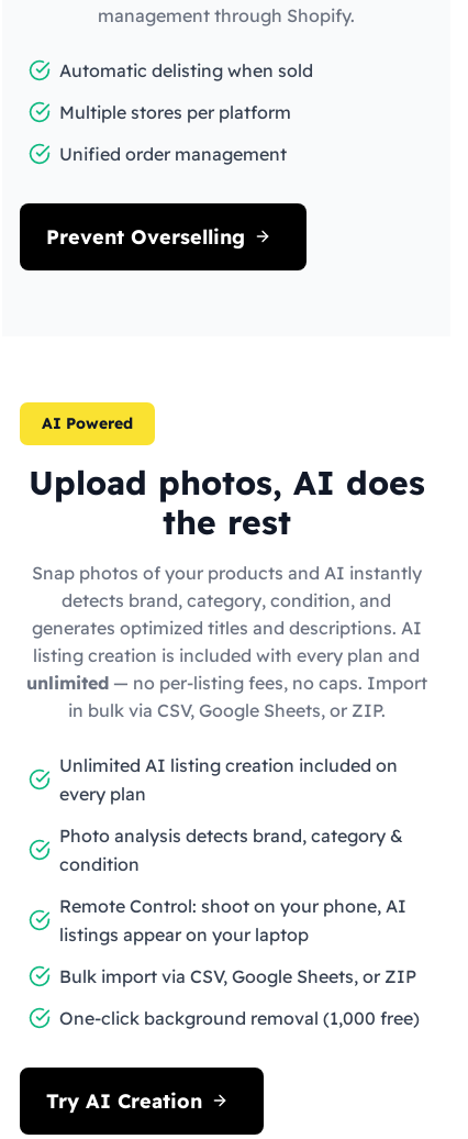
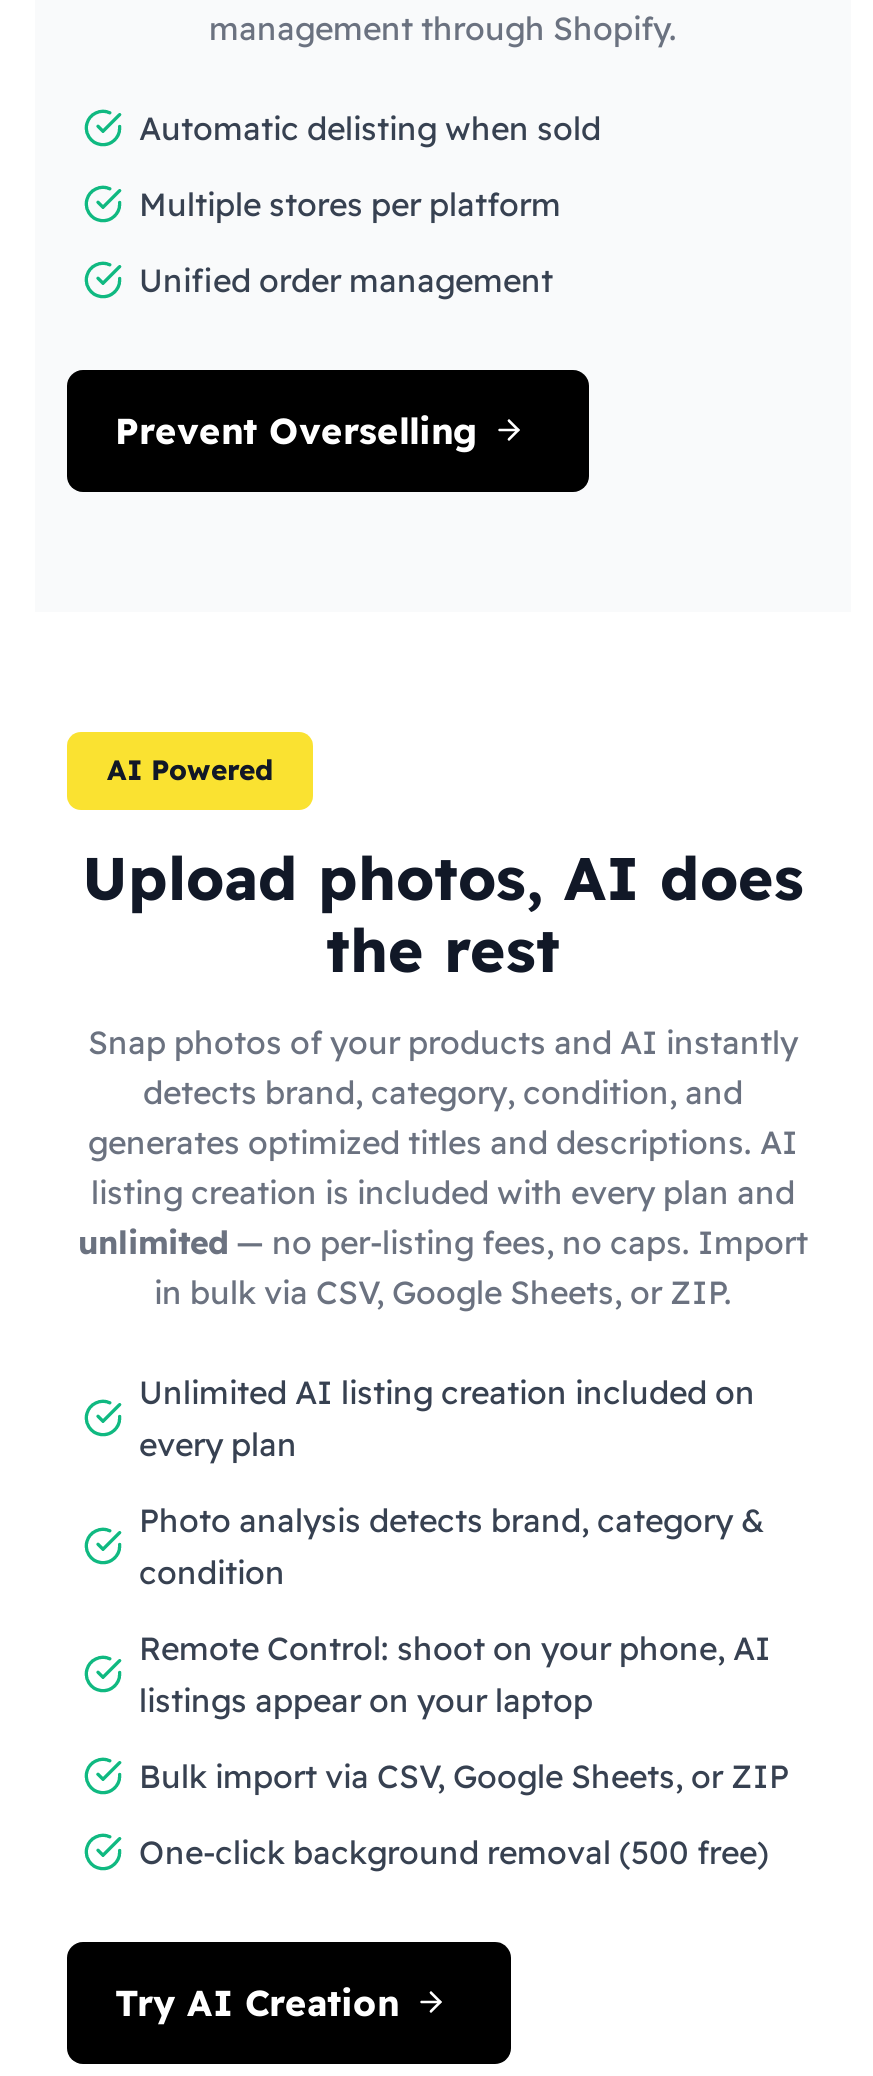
[59,1007,420,1029] One-click background removal (1,000 free) -> [139,1832,769,1872] One-click background removal (500 free)

